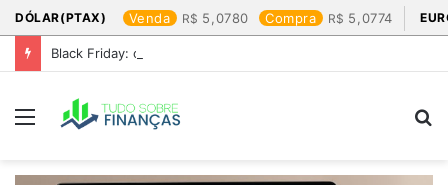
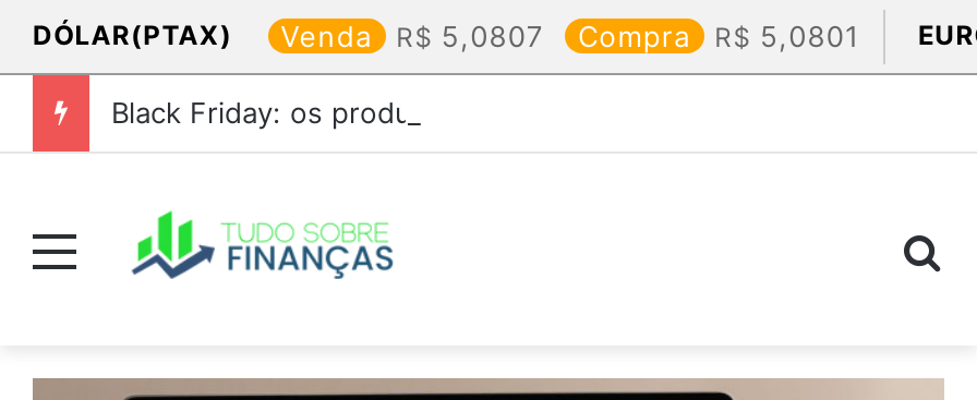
[202,10,249,26] 5,0780 -> [441,19,543,53] 5,0807
[348,10,393,26] 5,0774 -> [760,19,859,53] 5,0801

